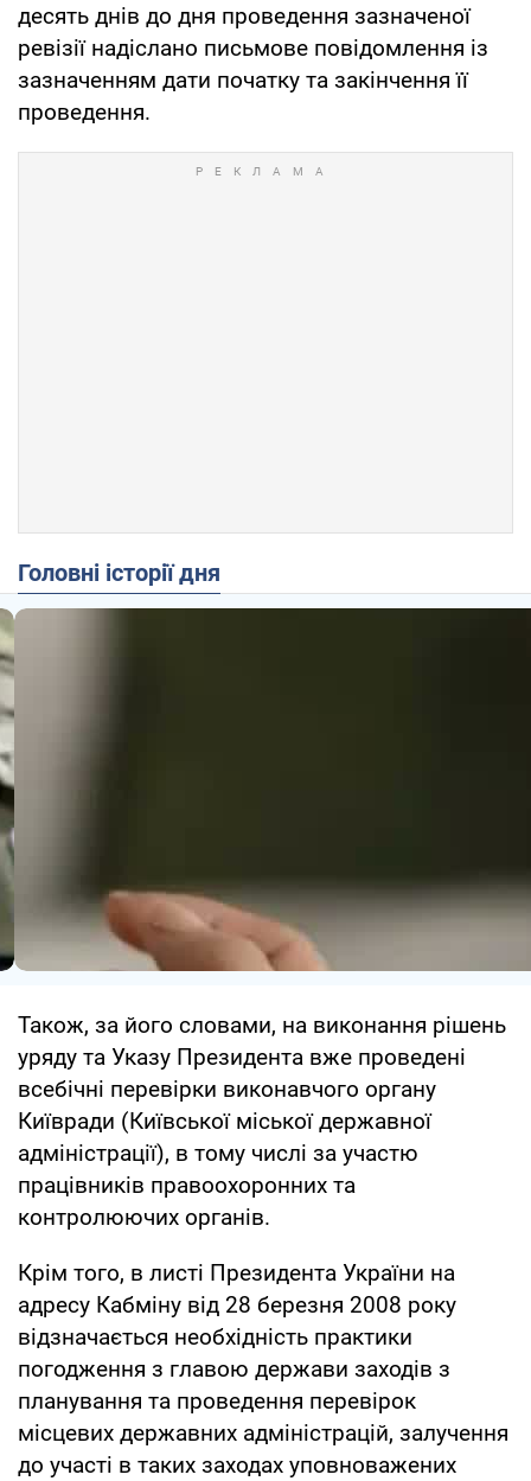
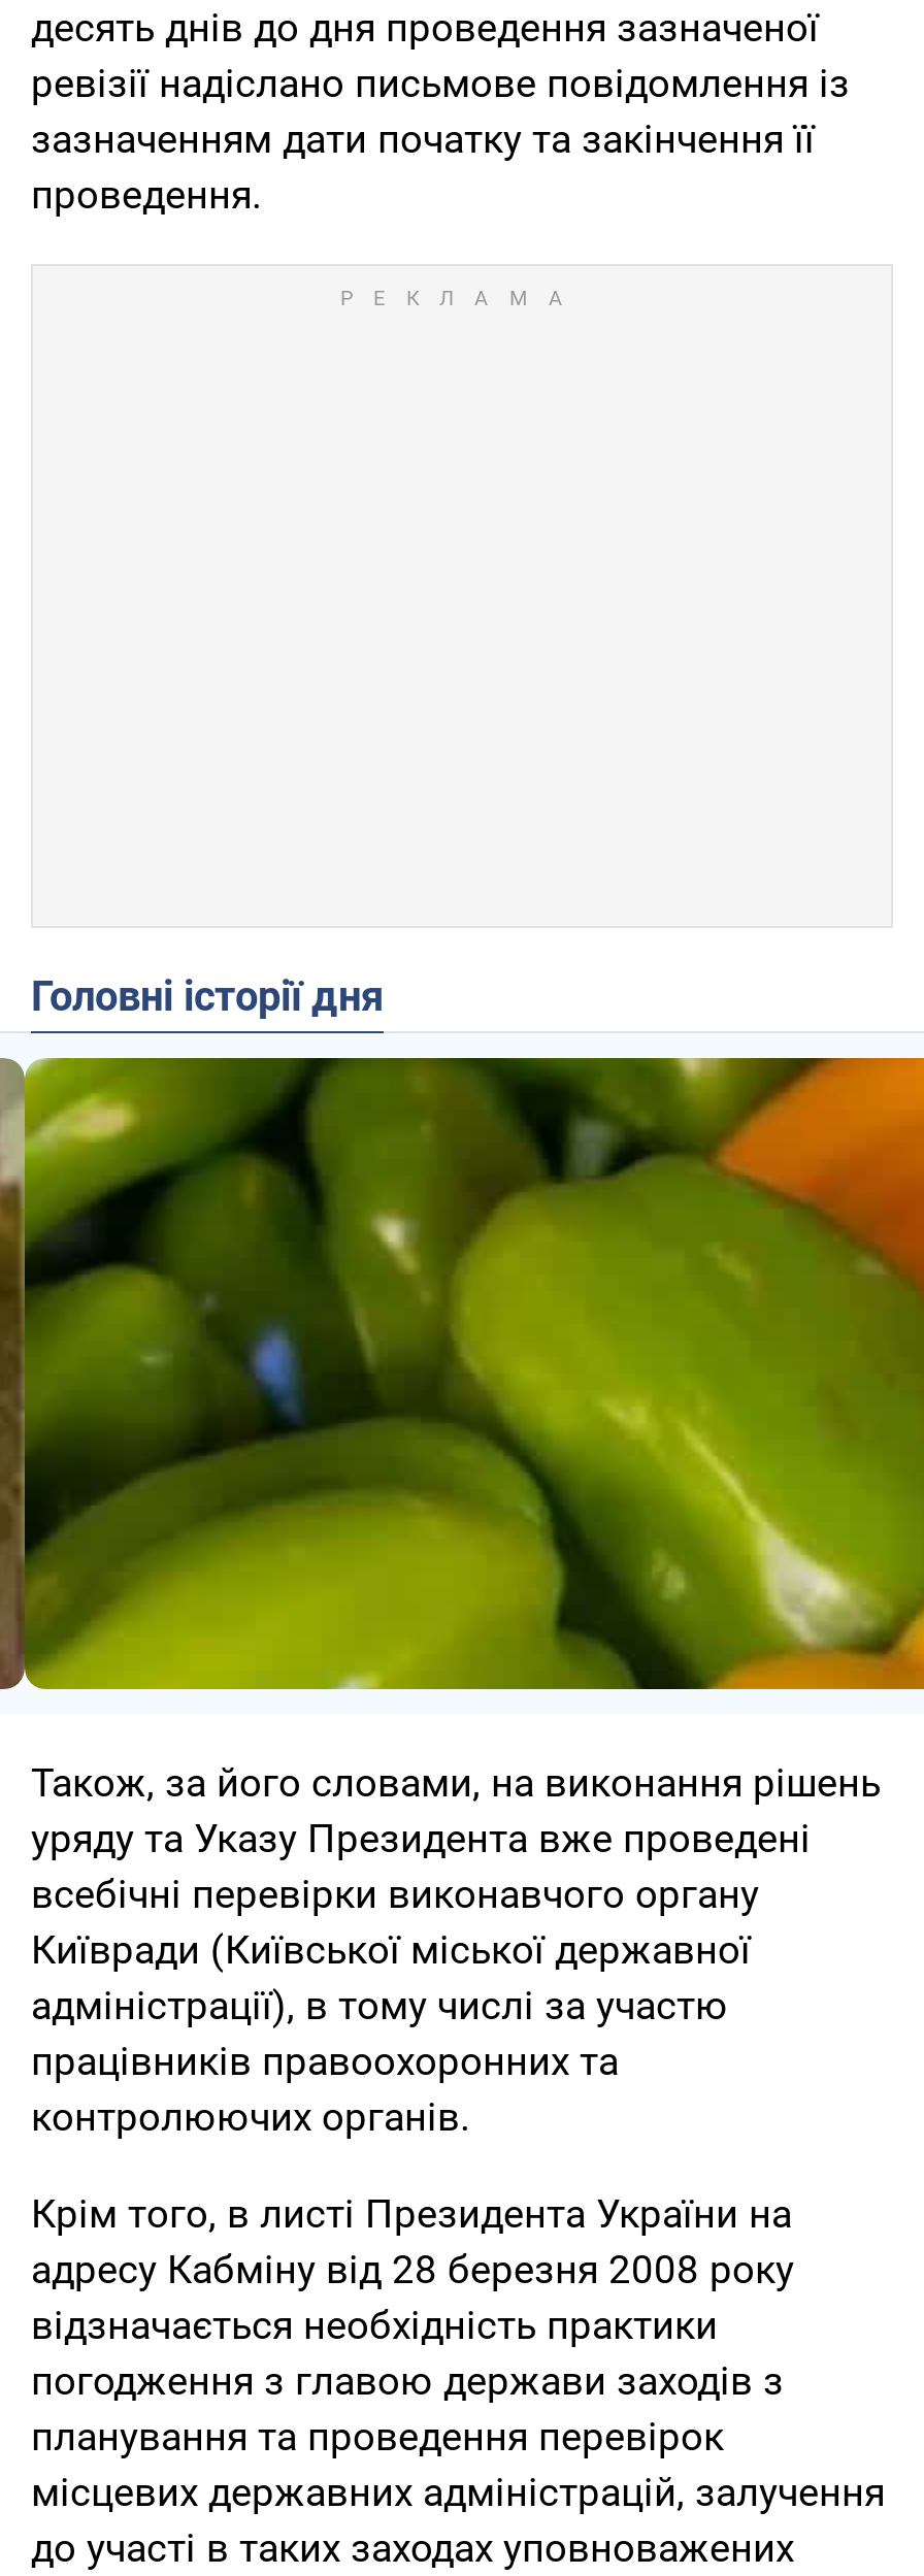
[4,607,527,972] [image] -> [6,1056,918,1691] [image]

